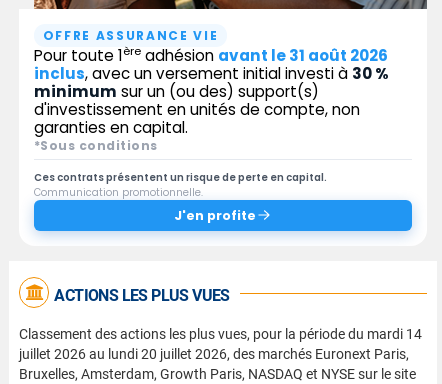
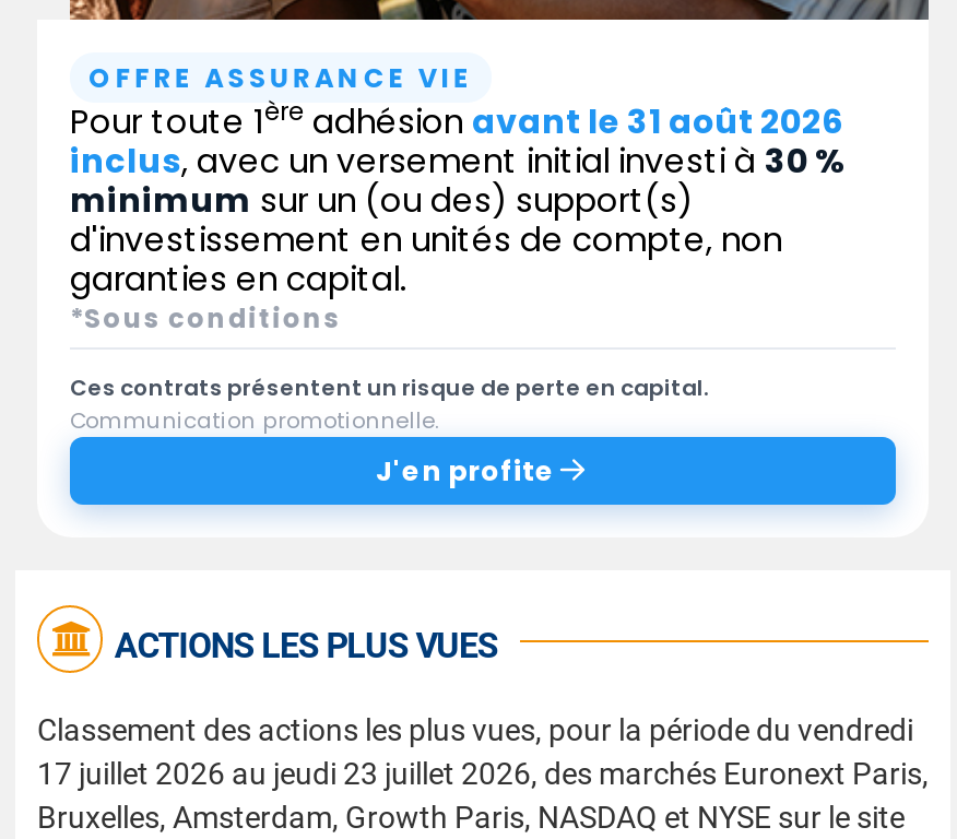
[19,326,422,362] Classement des actions les plus vues, pour la période du mardi 14 | juillet 2026 au lundi 20 juillet 2026, des marchés Euronext Paris, -> [37,712,929,790] Classement des actions les plus vues, pour la période du vendredi | 17 juillet 2026 au jeudi 23 juillet 2026, des marchés Euronext Paris,

